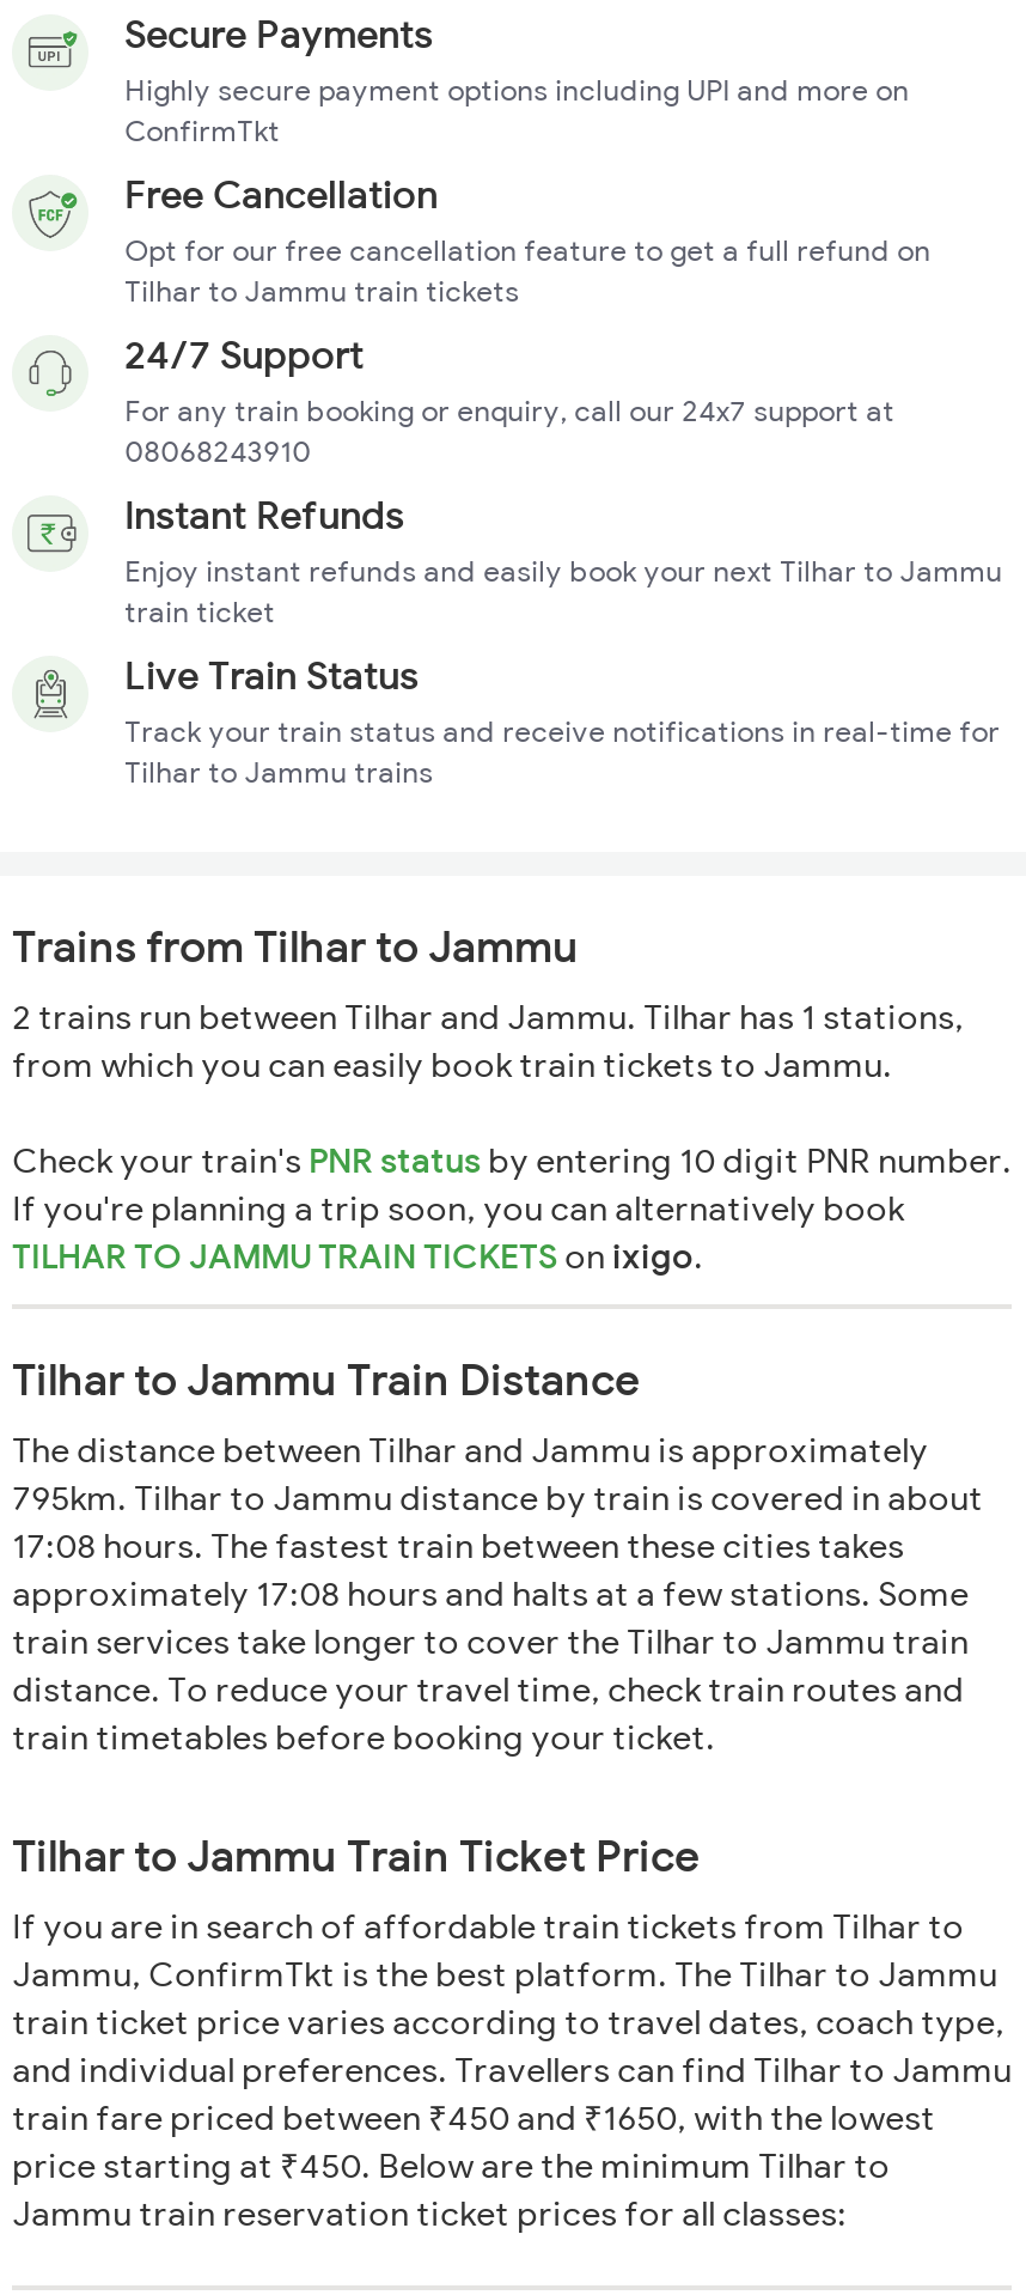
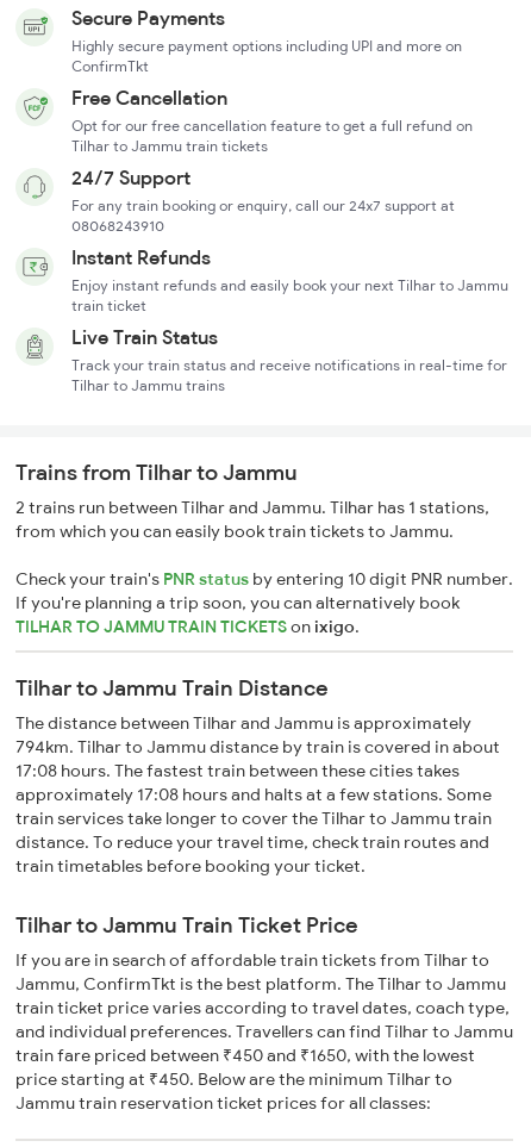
[12,1478,983,1521] 795km. Tilhar to Jammu distance by train is covered in about -> [15,737,500,758] 794km. Tilhar to Jammu distance by train is covered in about

